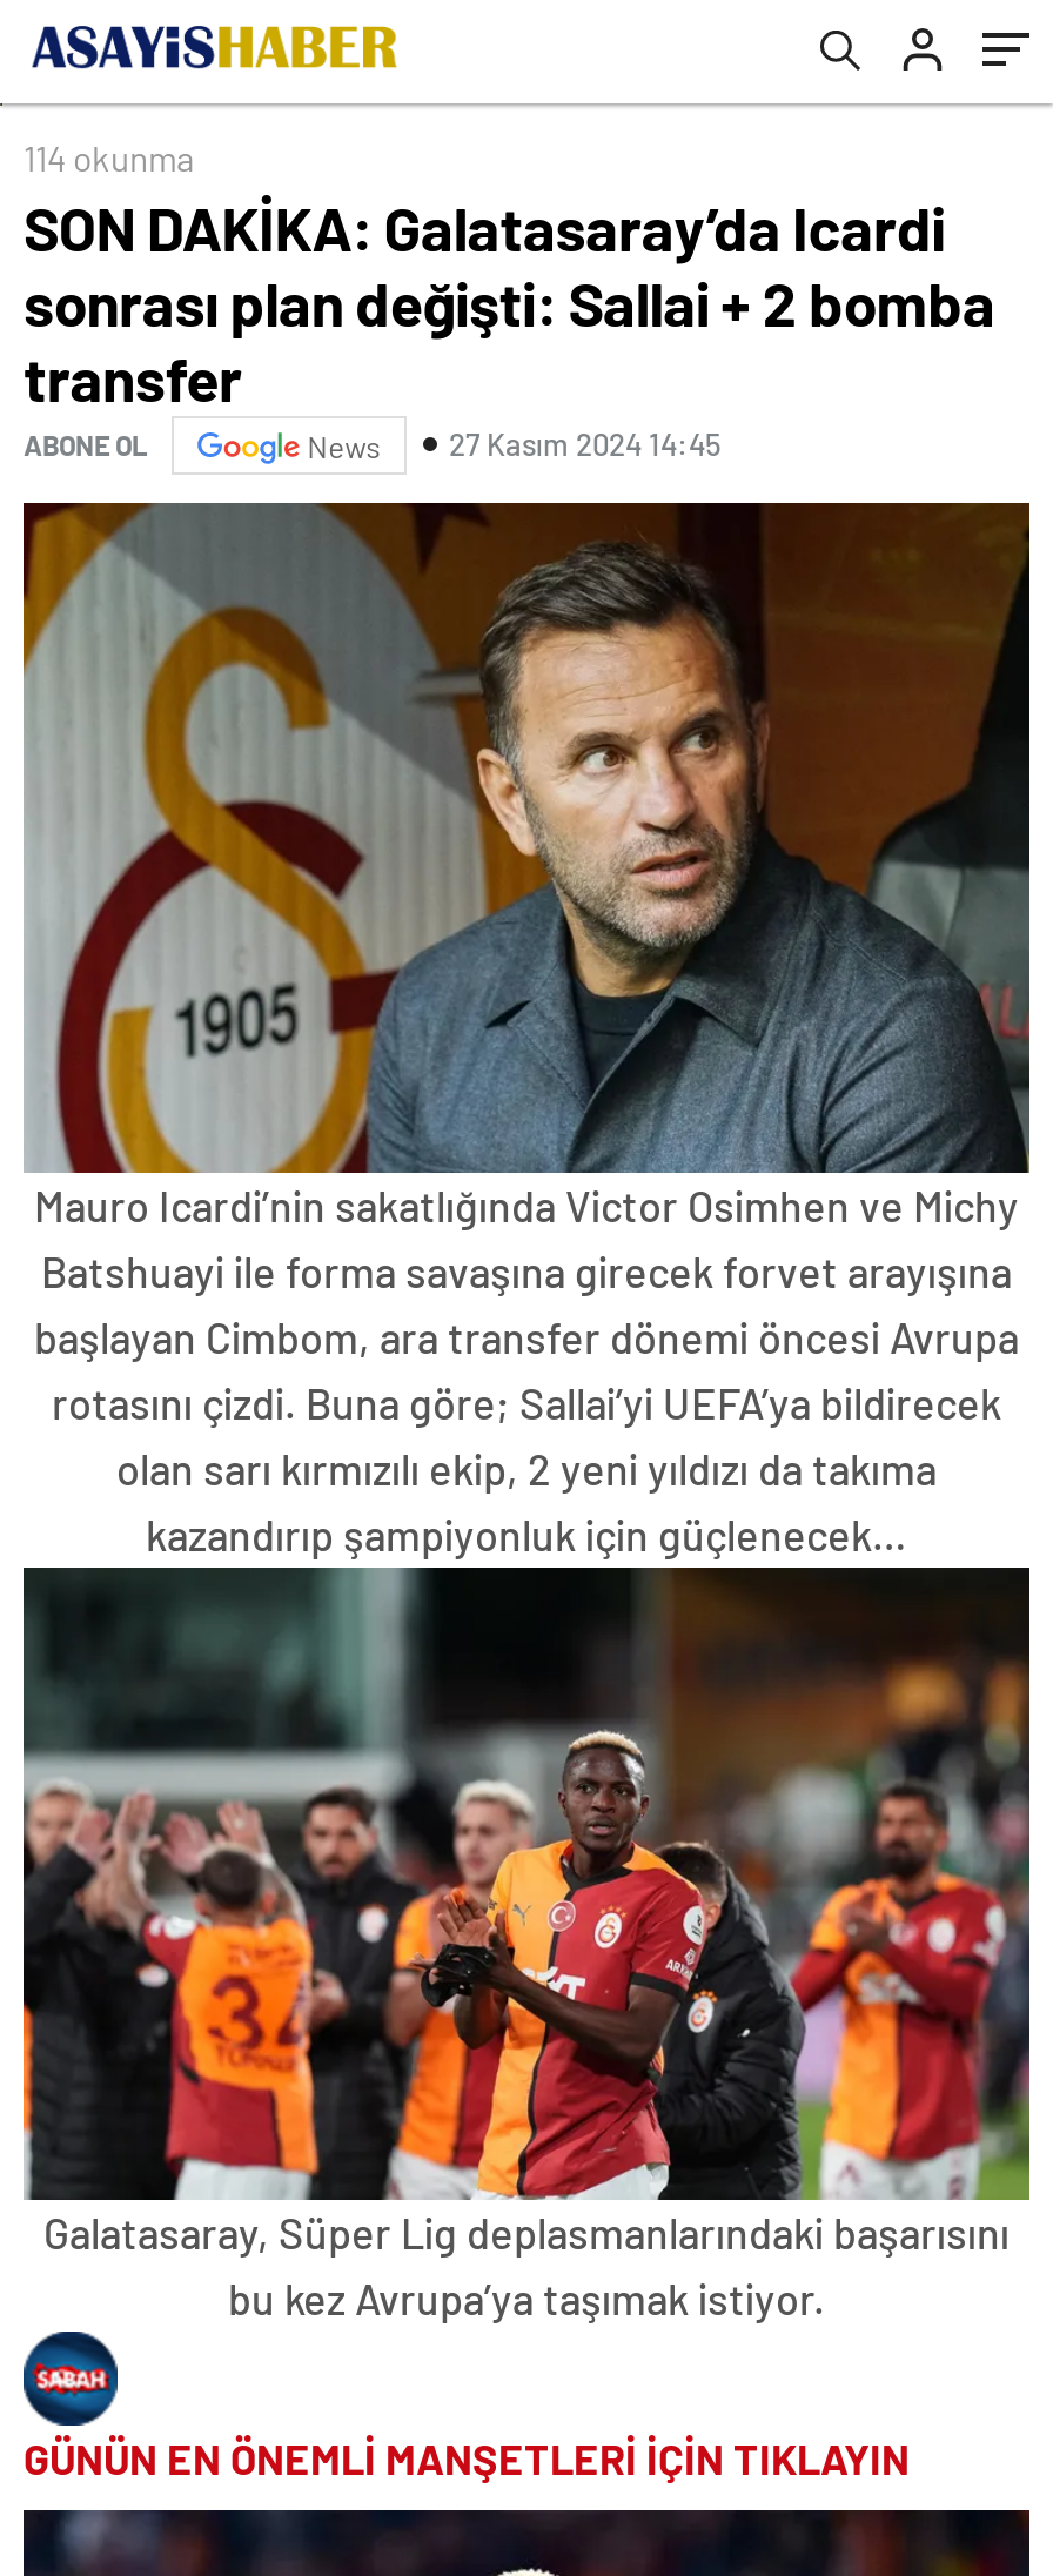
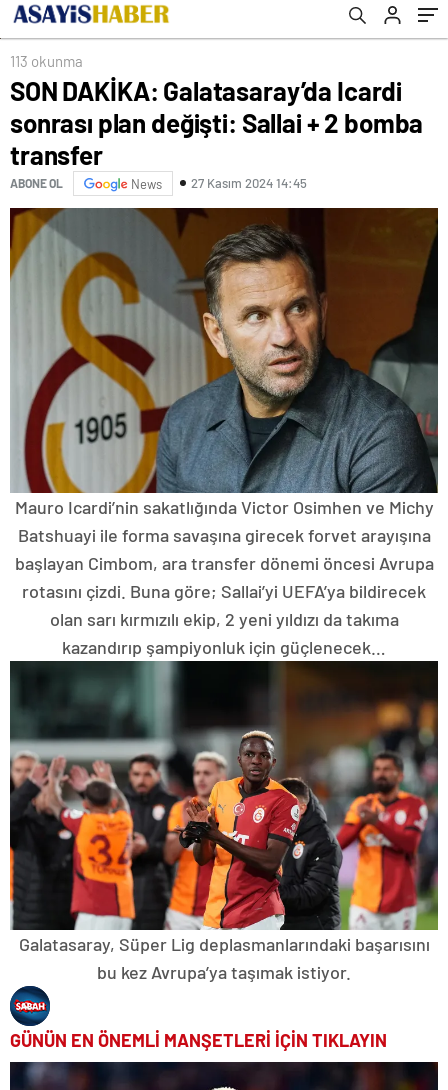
[24,135,195,178] 114 okunma -> [10,52,83,70] 113 okunma

